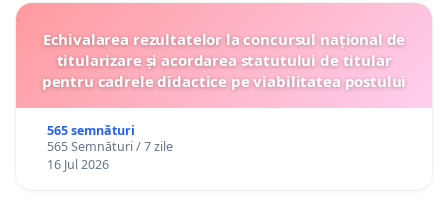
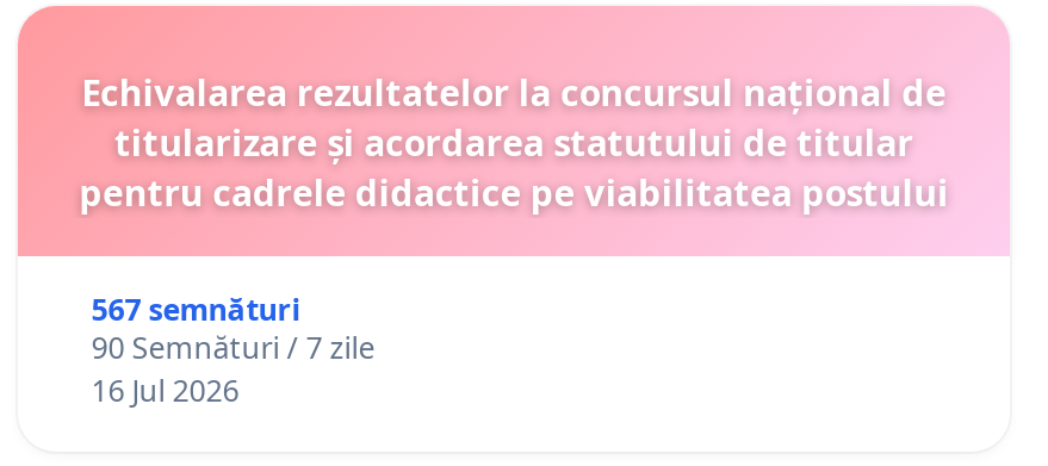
[47,122,135,139] 565 semnături -> [91,291,301,331] 567 semnături
[47,138,173,155] 565 Semnături / 7 zile -> [91,329,375,369] 90 Semnături / 7 zile

